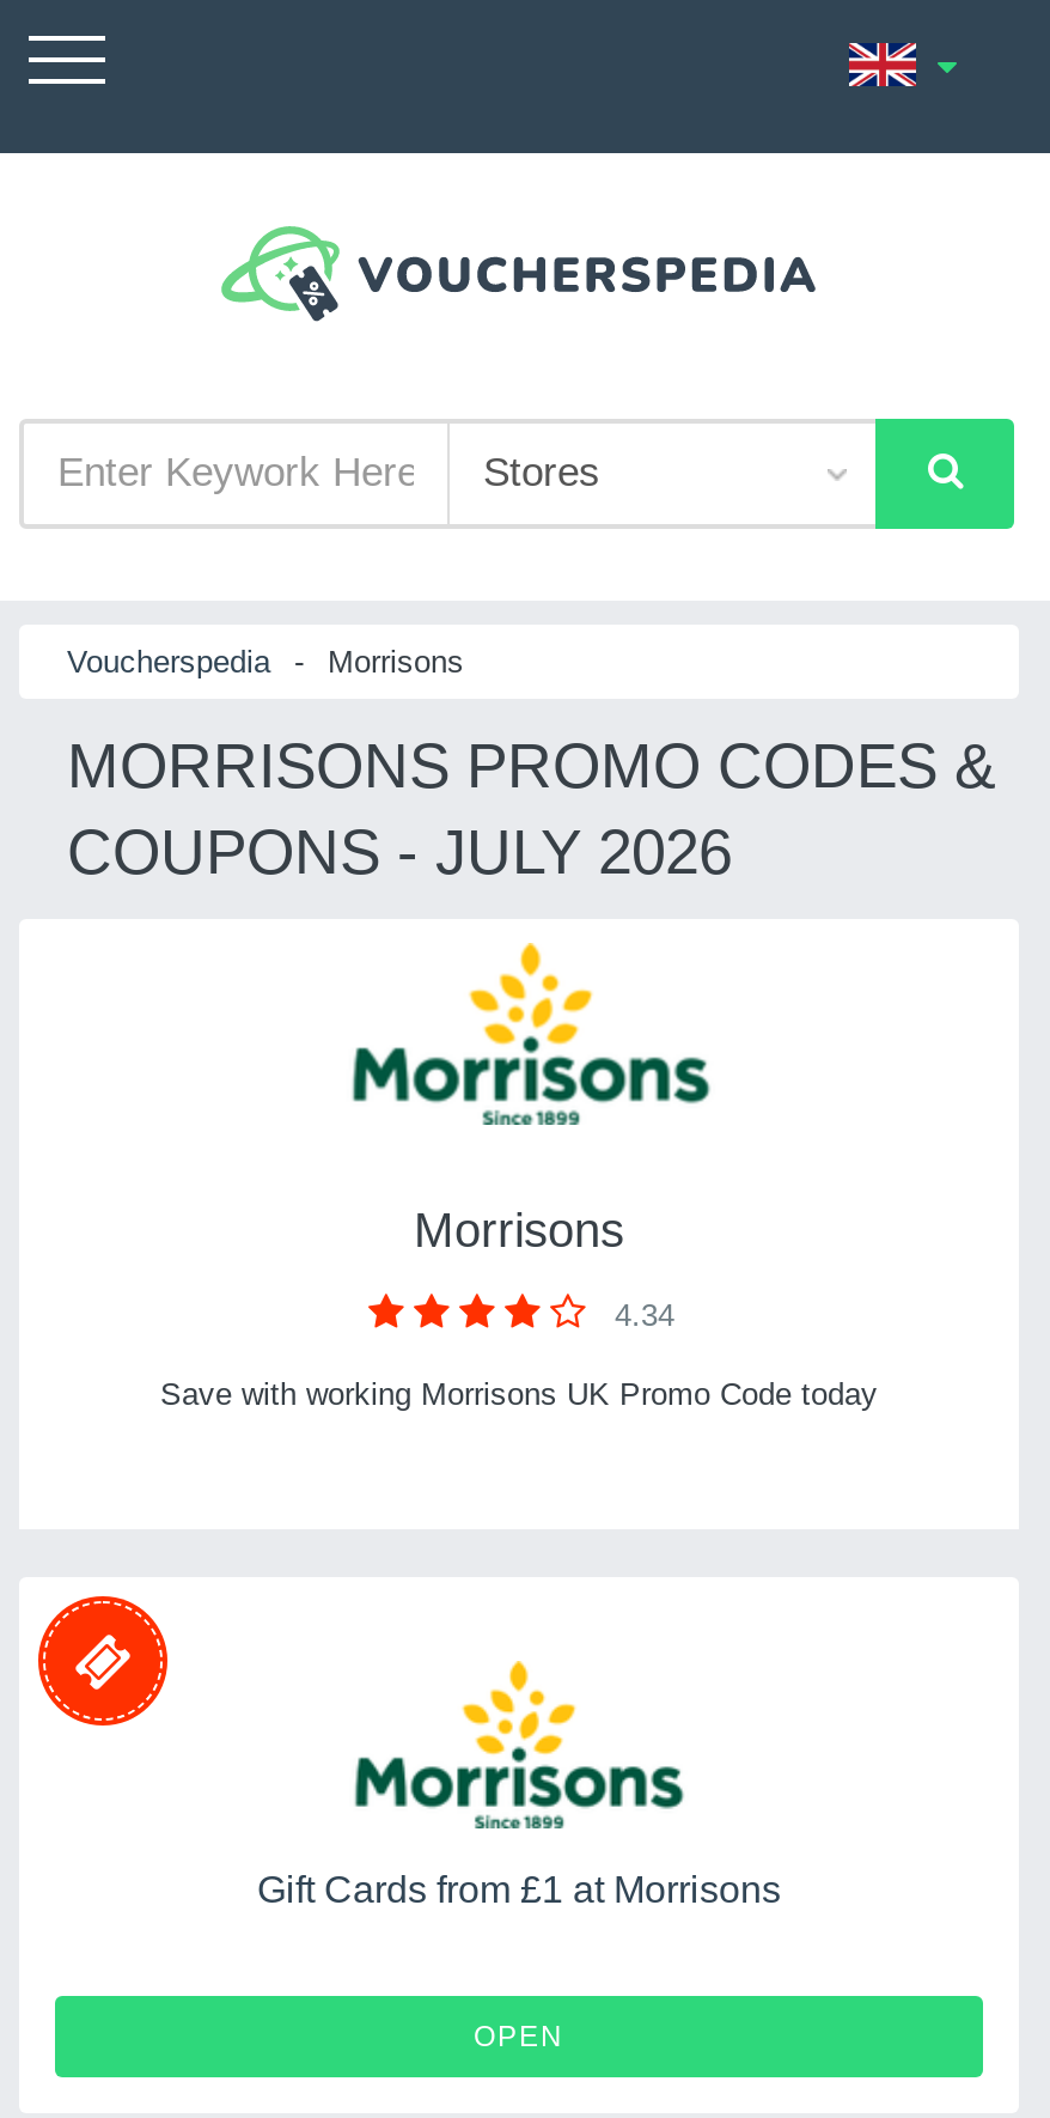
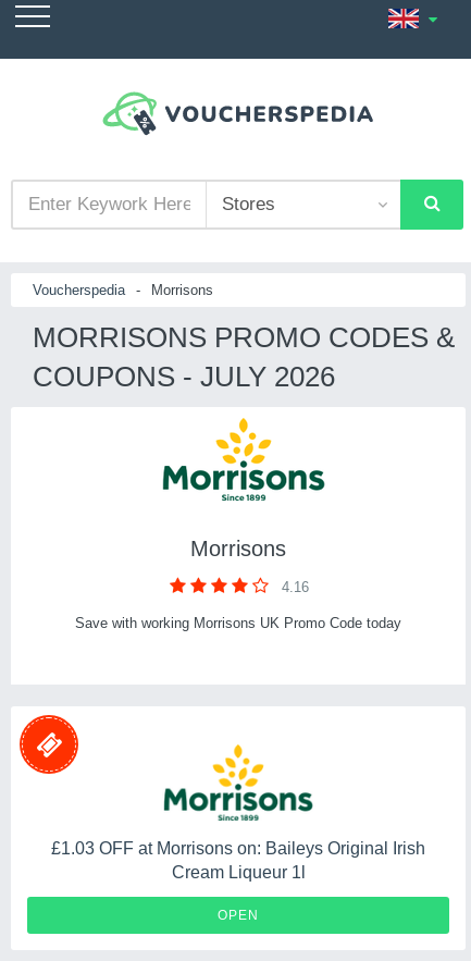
[615,1297,674,1333] 4.34 -> [282,579,309,595] 4.16
[257,1869,781,1909] Gift Cards from £1 at Morrisons -> [51,839,425,881] £1.03 OFF at Morrisons on: Baileys Original Irish | Cream Liqueur 1l

